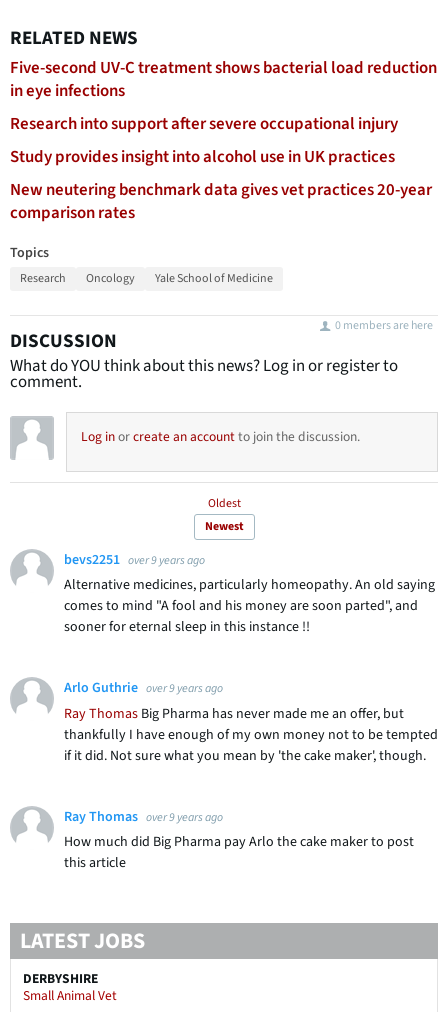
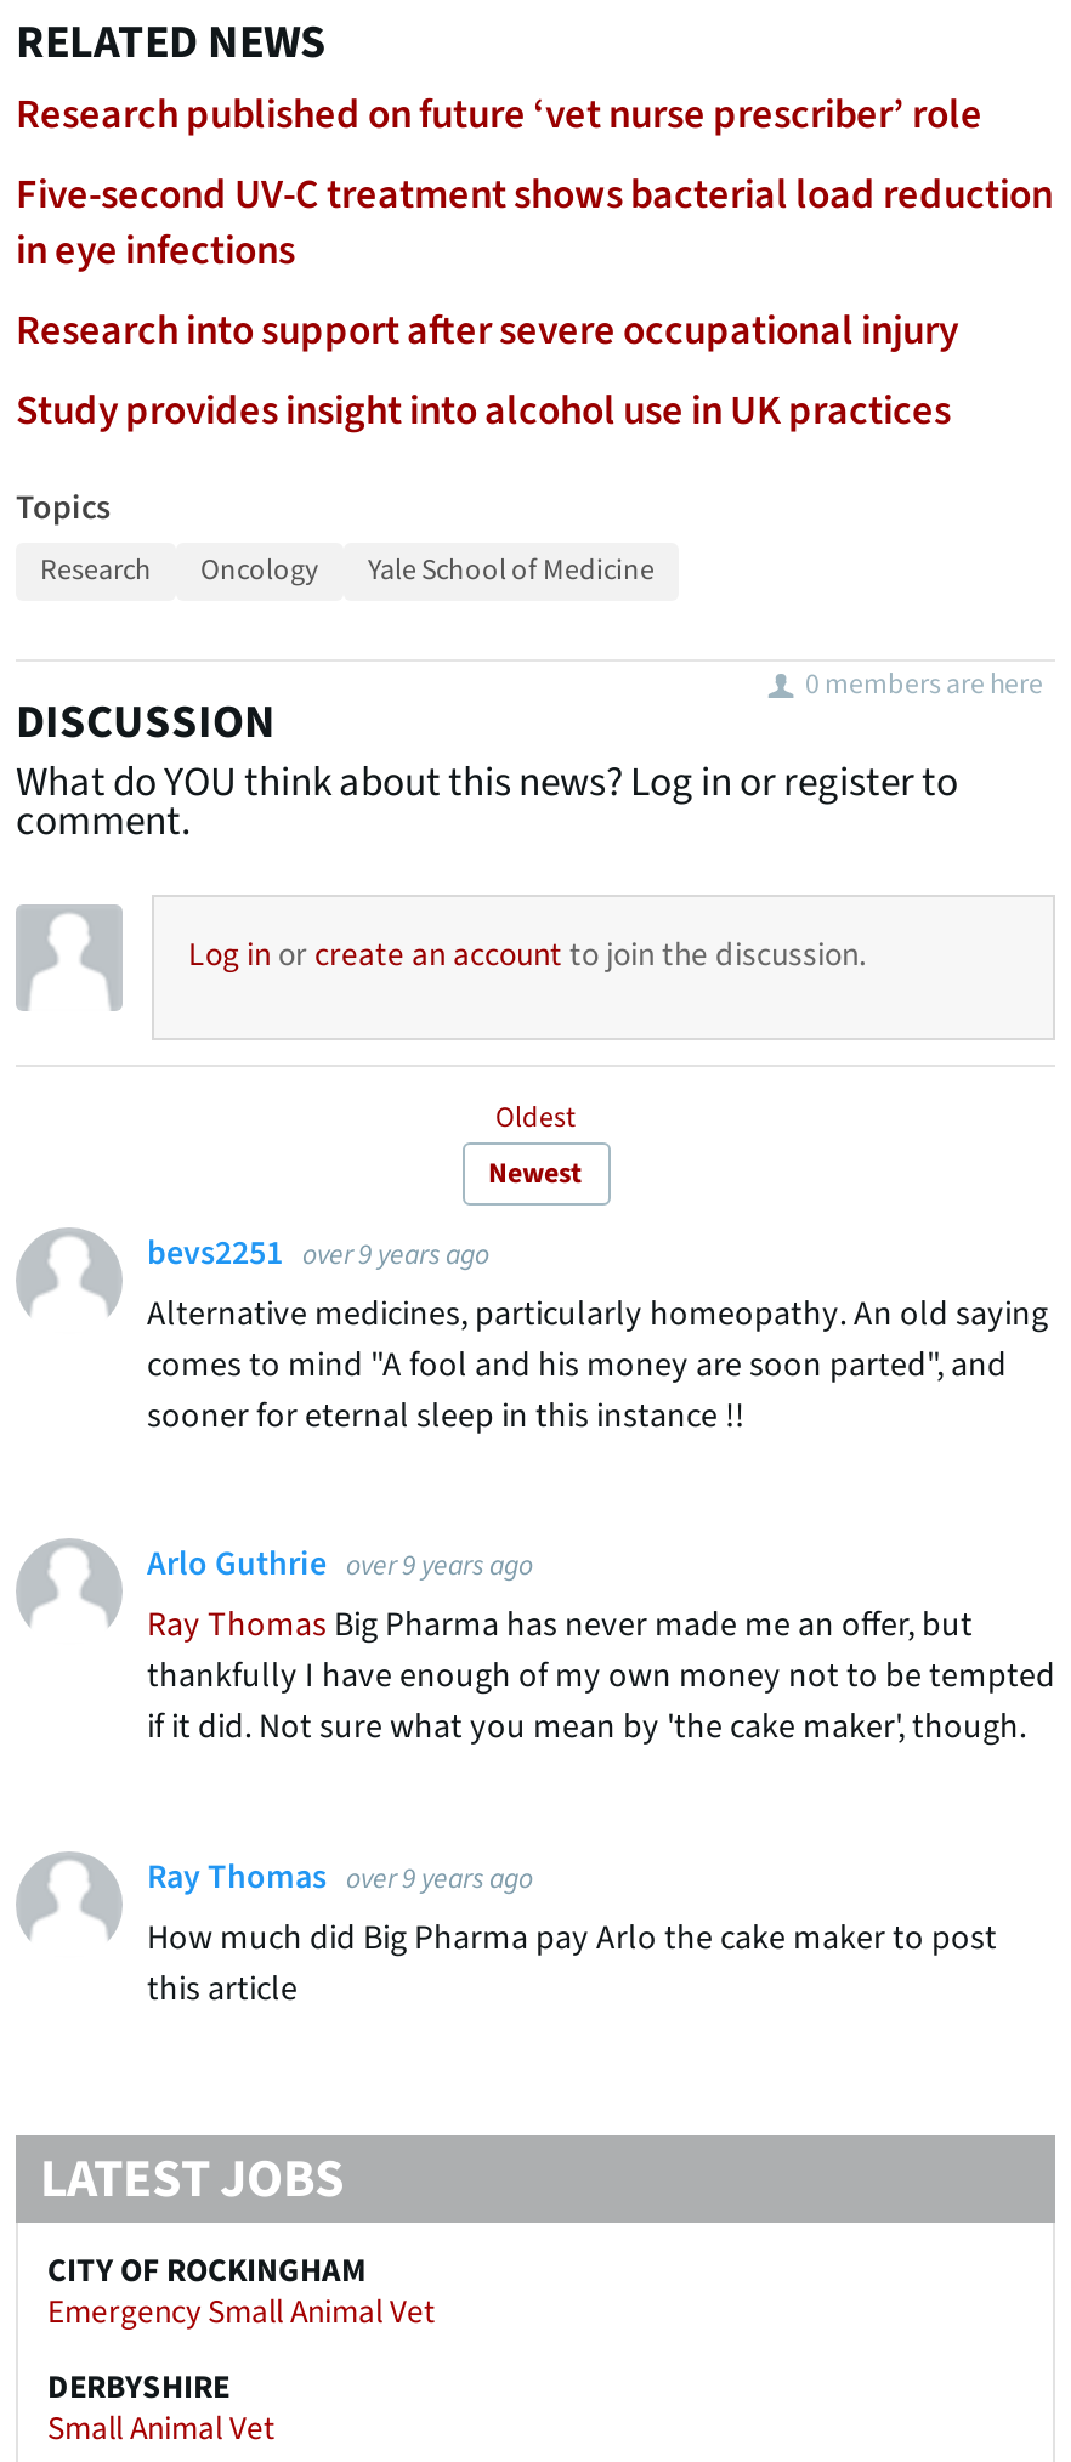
none -> [16,86,982,144] Research published on future ‘vet nurse prescriber’ role
[10,178,432,225] New neutering benchmark data gives vet practices 20-year | comparison rates -> none
moved [10,243,438,957] -> [16,484,1055,2218]: Topics | Research | Oncology | ... | this article | LATEST JOBS
none -> [47,2247,436,2335] CITY OF ROCKINGHAM | Emergency Small Animal Vet

